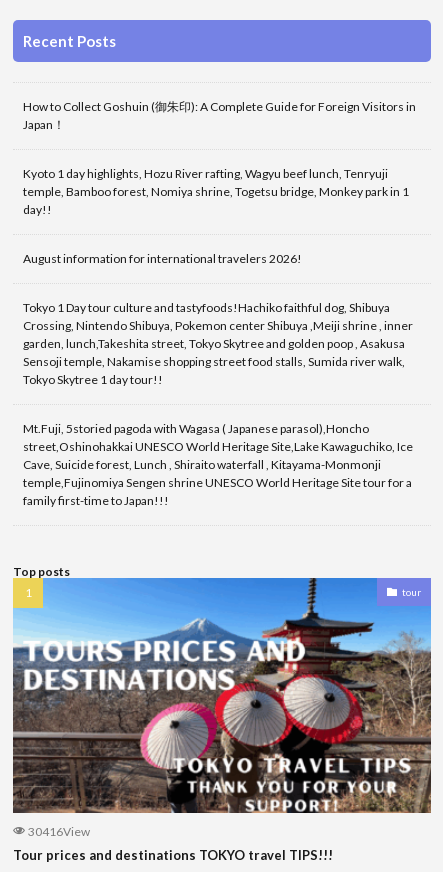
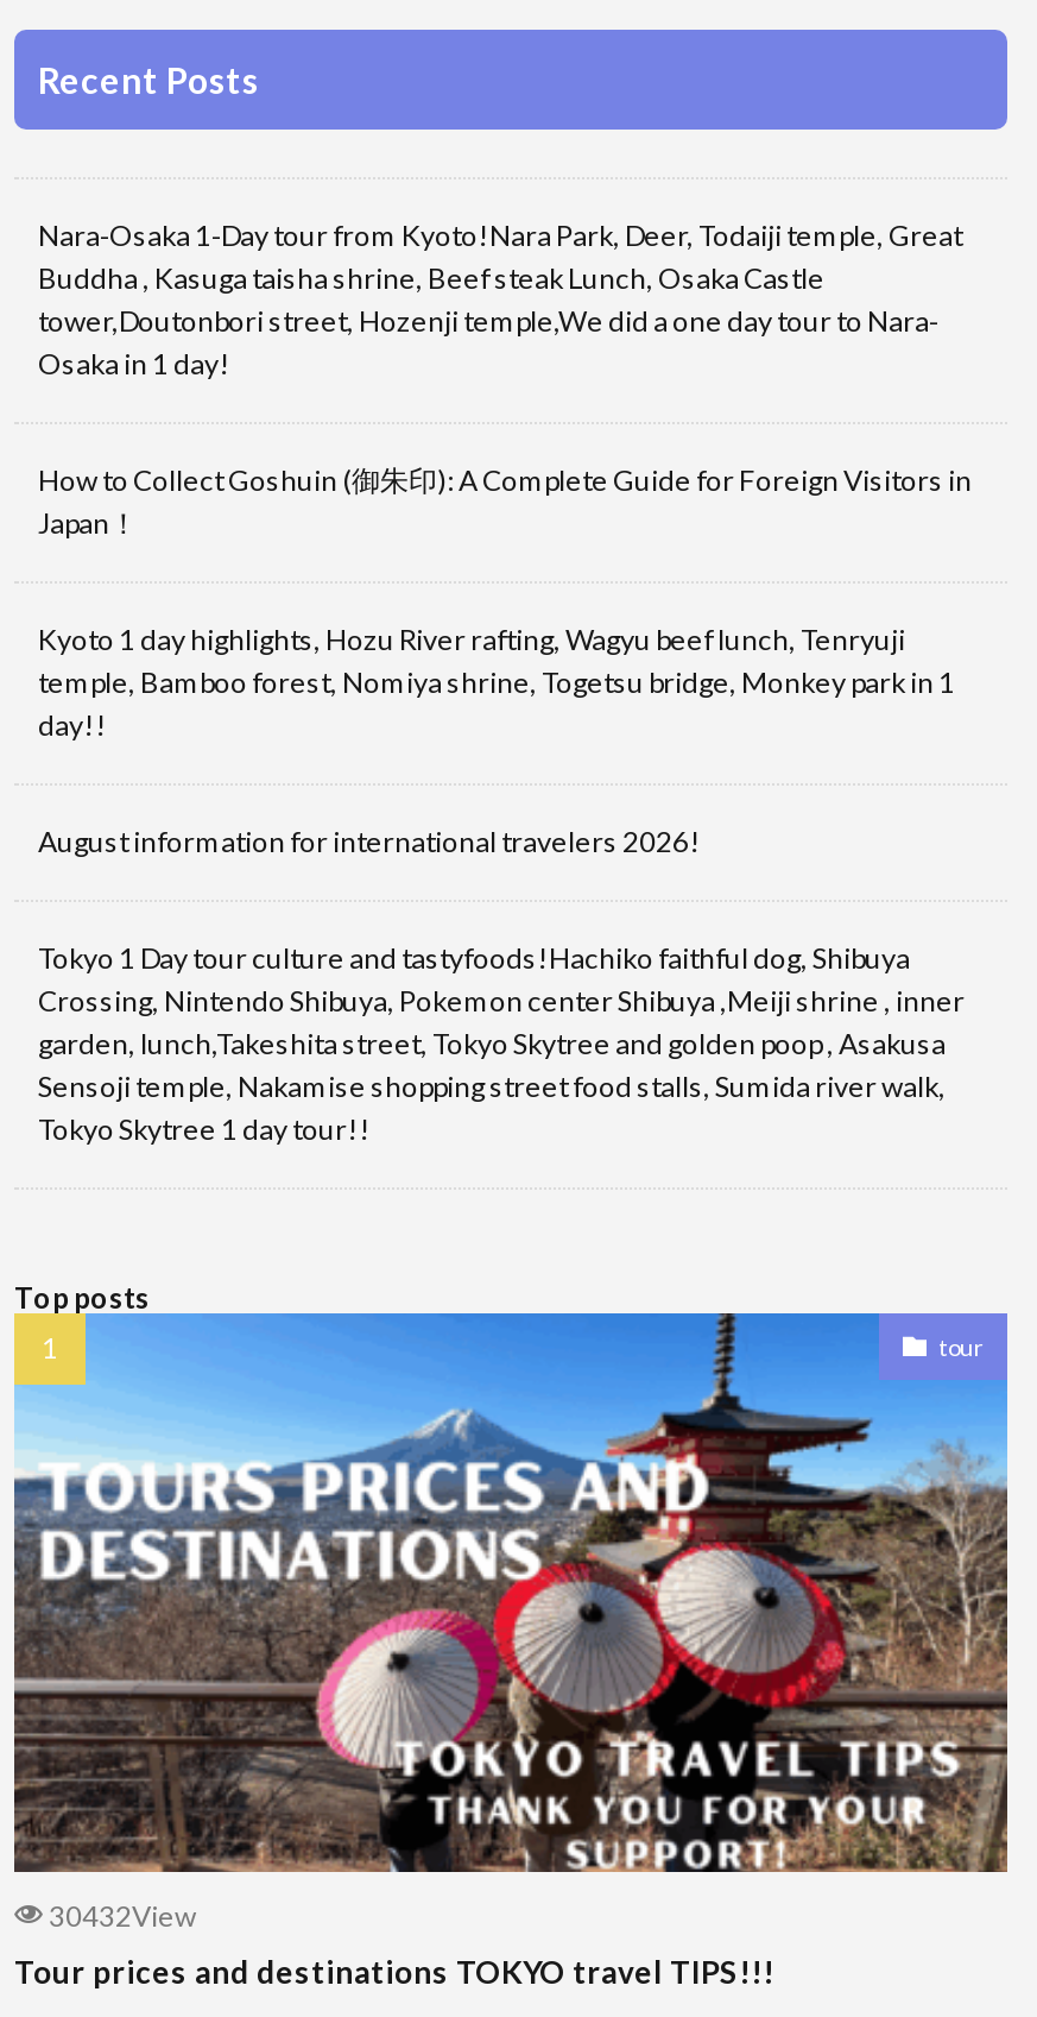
none -> [38,218,962,382] Nara-Osaka 1-Day tour from Kyoto!Nara Park, Deer, Todaiji temple, Great | Buddha , Kasuga taisha shrine, Beef steak Lunch, Osaka Castle | tower,Doutonbori street, Hozenji temple,We did a one day tour to Nara- | Osaka in 1 day!
moved [23,99,416,387] -> [38,463,972,1147]: How to Collect Goshuin (御朱印): A Complete Guide for Foreign Visitors in | Japan！ | Kyoto 1 day highlights, Hozu River rafting, Wagyu beef lunch, Tenryuji | ... | Sensoji temple, Nakamise shopping street food stalls, Sumida river walk, | Tokyo Skytree 1 day tour!!
[23,421,413,508] Mt.Fuji, 5storied pagoda with Wagasa ( Japanese parasol),Honcho | street,Oshinohakkai UNESCO World Heritage Site,Lake Kawaguchiko, Ice | Cave, Suicide forest, Lunch , Shiraito waterfall , Kitayama-Monmonji | temple,Fujinomiya Sengen shrine UNESCO World Heritage Site tour for a | family first-time to Japan!!! -> none
[27,824,89,839] 30416View -> [49,1899,196,1934] 30432View

